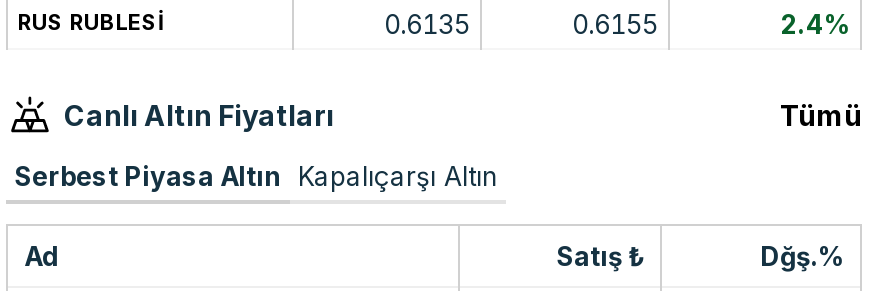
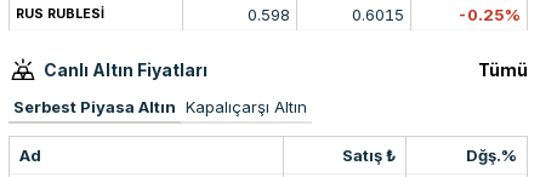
[384,8,470,40] 0.6135 -> [248,5,290,24] 0.598
[572,8,658,40] 0.6155 -> [352,5,404,24] 0.6015
[780,8,850,40] 2.4% -> [457,5,521,24] -0.25%

